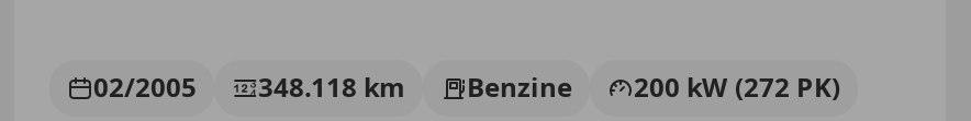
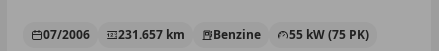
[93,69,405,106] 02/2005 | 348.118 km -> [43,26,185,43] 07/2006 | 231.657 km
[634,69,840,106] 200 kW (272 PK) -> [289,26,369,43] 55 kW (75 PK)

